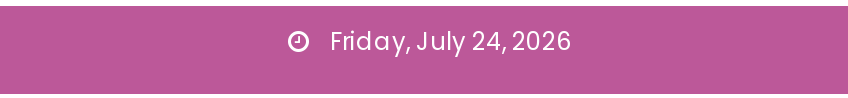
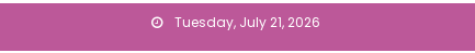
[324,24,572,58] Friday, July 24, 2026 -> [171,13,320,31] Tuesday, July 21, 2026

